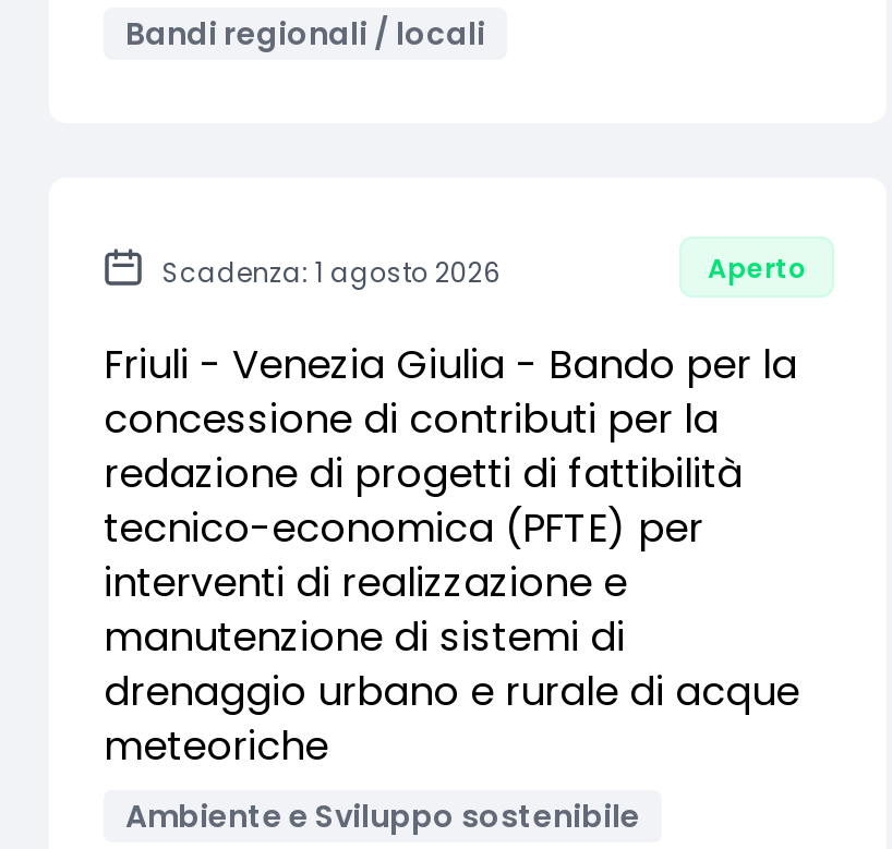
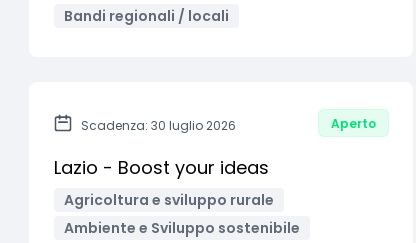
[162,254,501,291] Scadenza: 1 agosto 2026 -> [81,117,236,134] Scadenza: 30 luglio 2026
[104,337,799,773] Friuli - Venezia Giulia - Bando per la | concessione di contributi per la | redazione di progetti di fattibilità | tecnico-economica (PFTE) per | interventi di realizzazione e | manutenzione di sistemi di | drenaggio urbano e rurale di acque | meteoriche -> [54,155,274,210] Lazio - Boost your ideas | Agricoltura e sviluppo rurale

